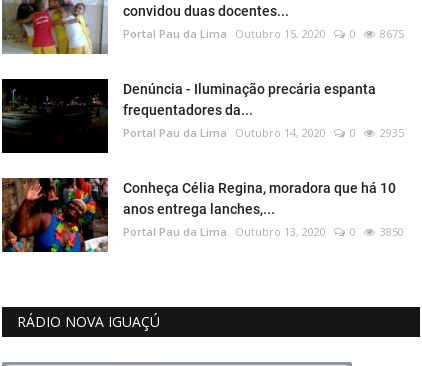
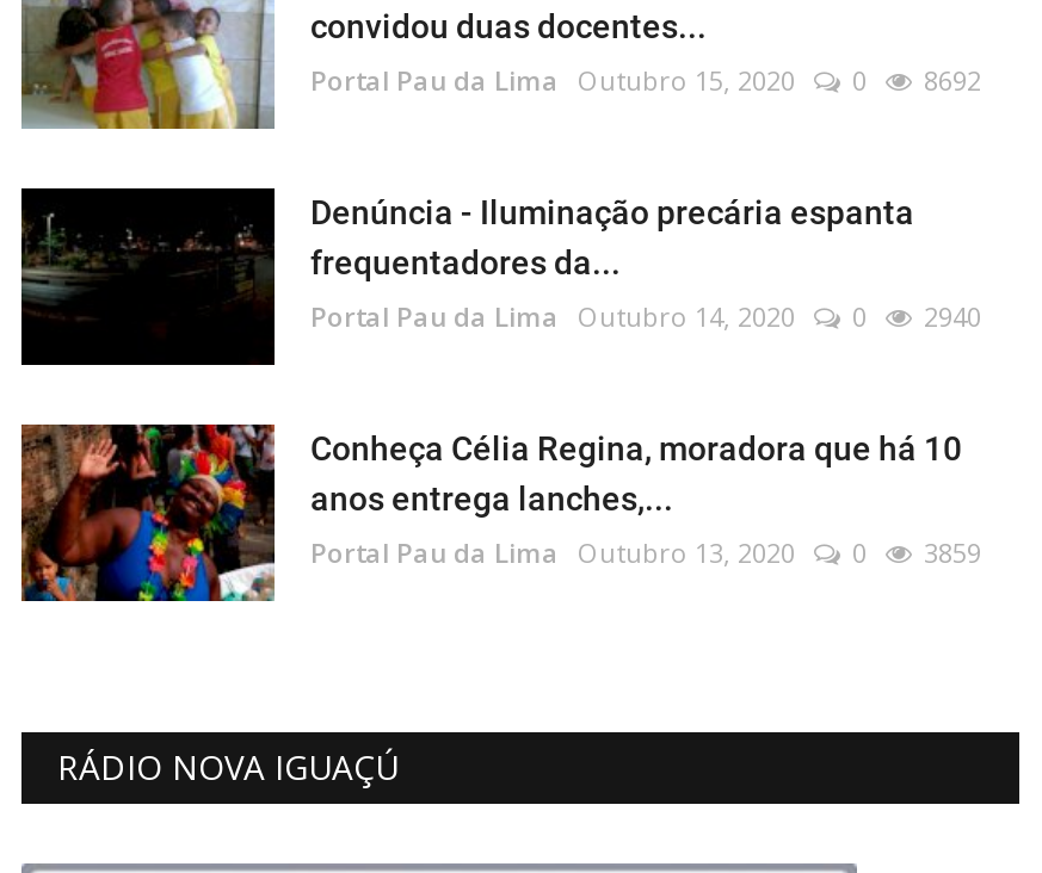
[123,26,404,41] Portal Pau da Lima Outubro 15, 2020 0 8675 -> [310,62,981,98] Portal Pau da Lima Outubro 15, 2020 0 8692
[123,125,404,140] Portal Pau da Lima Outubro 14, 2020 0 2935 -> [310,298,981,334] Portal Pau da Lima Outubro 14, 2020 0 2940
[123,224,404,239] Portal Pau da Lima Outubro 13, 2020 0 3850 -> [310,534,981,570] Portal Pau da Lima Outubro 13, 2020 0 3859

